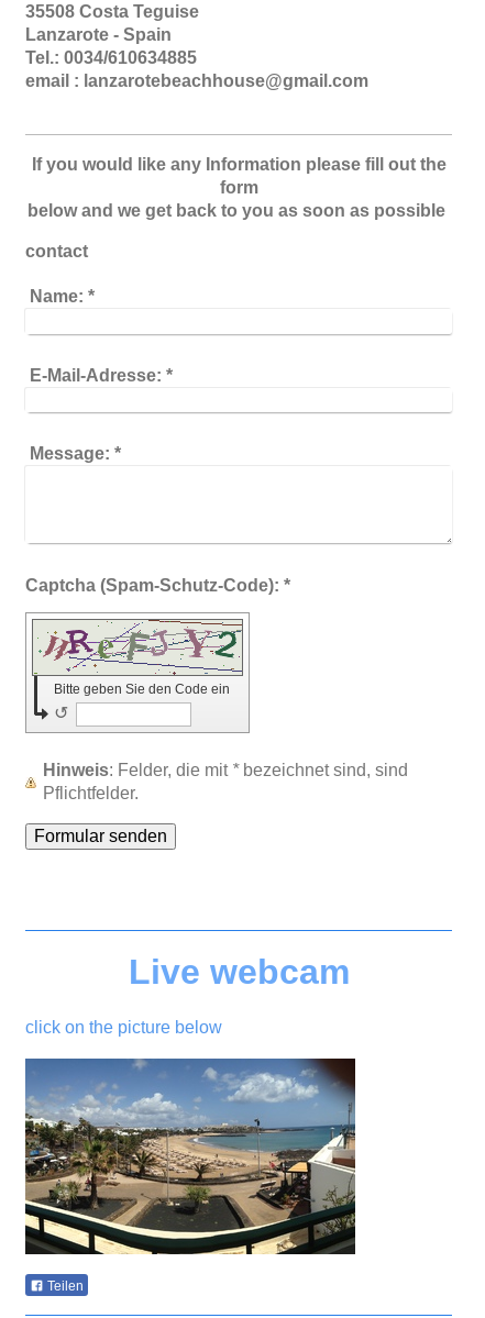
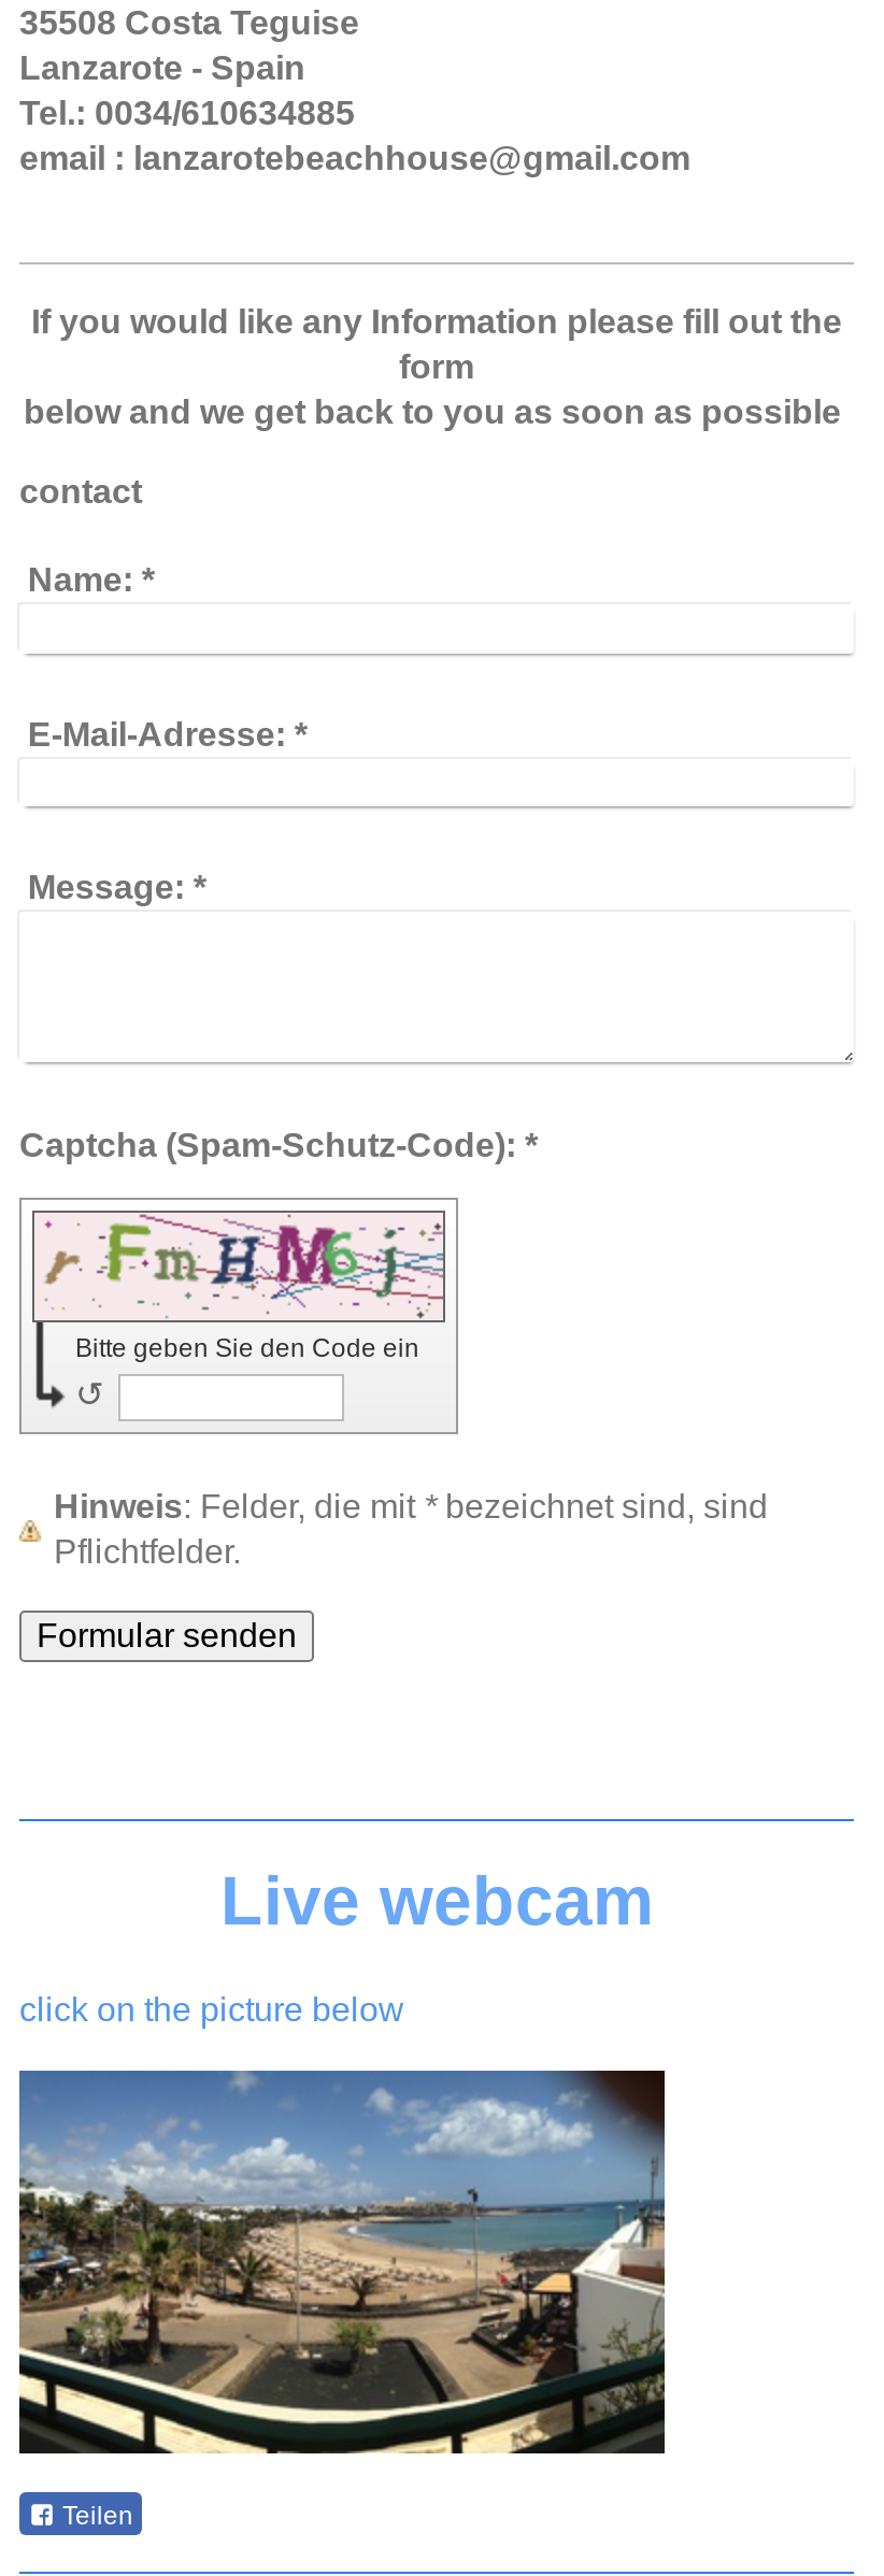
[35,619,242,675] [image] -> [37,1213,443,1320] [image]

